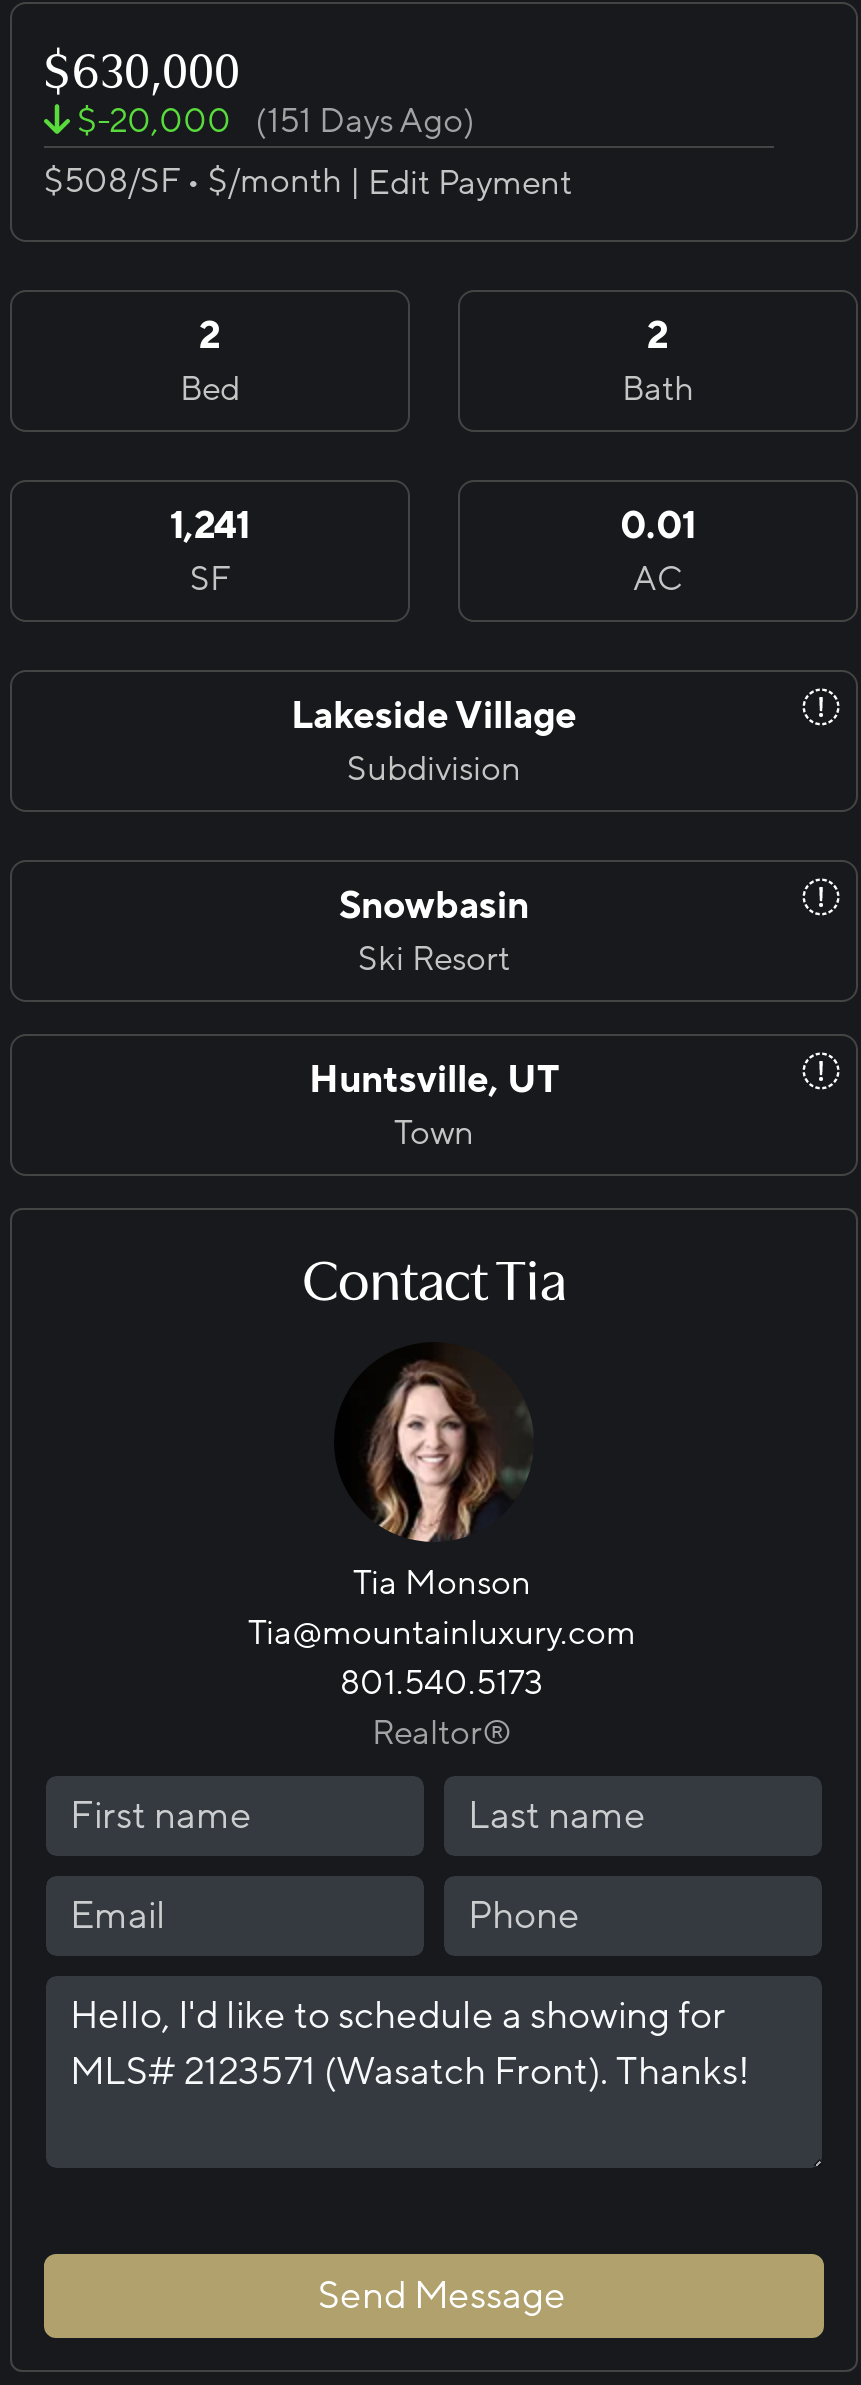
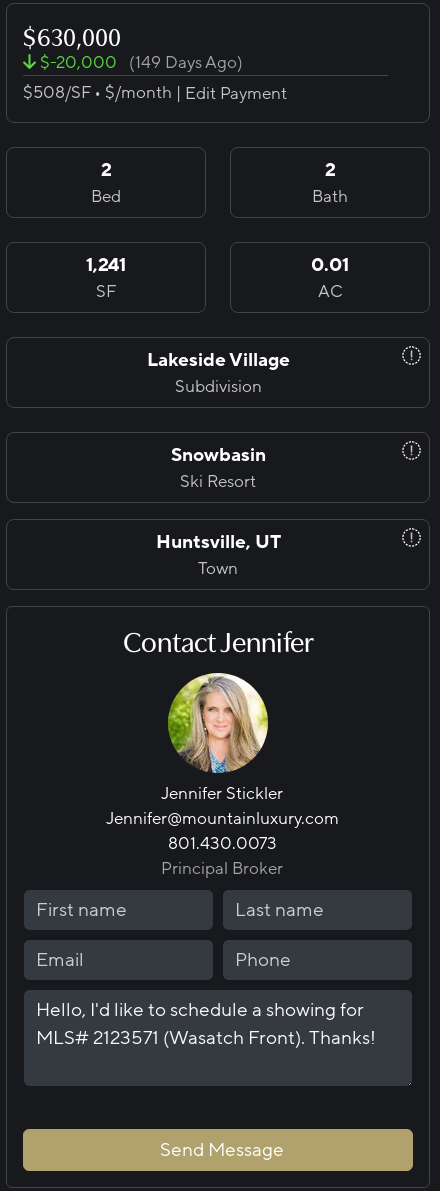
[69,98,475,144] $-20,000 (151 Days Ago) -> [36,51,243,74] $-20,000 (149 Days Ago)
[302,1236,566,1314] Contact Tia -> [122,620,313,659] Contact Jennifer
[248,1342,636,1756] [image] | Tia Monson | Tia@mountainluxury.com | 801.540.5173 | Realtor® -> [105,672,338,880] [image] | Jennifer Stickler | Jennifer@mountainluxury.com | 801.430.0073 | Principal Broker

